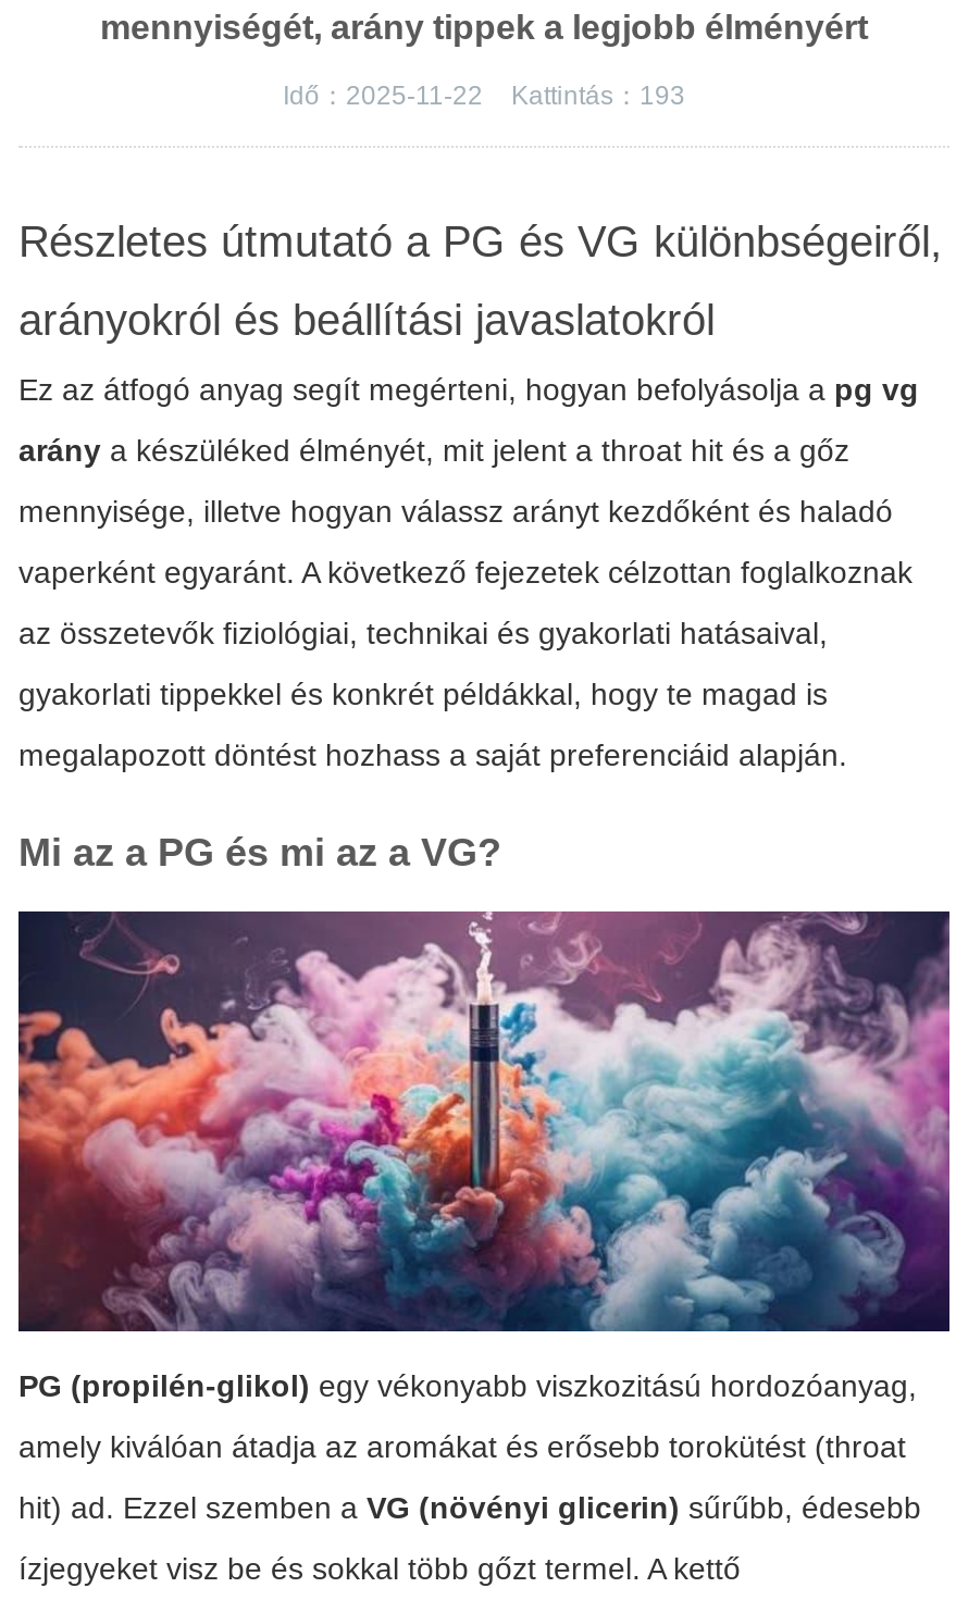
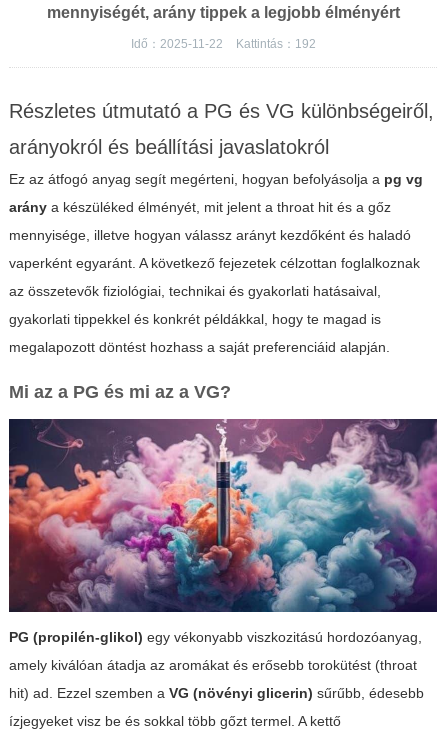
[283,82,685,112] Idő：2025-11-22 Kattintás：193 -> [130,37,315,51] Idő：2025-11-22 Kattintás：192

